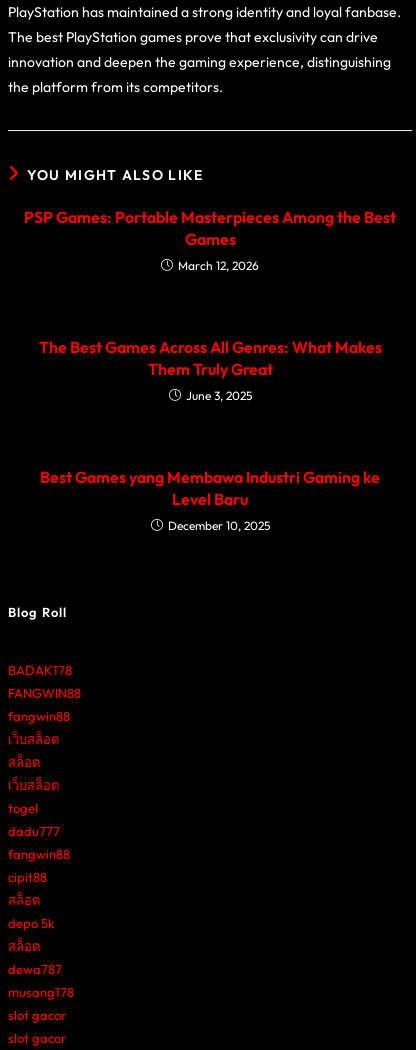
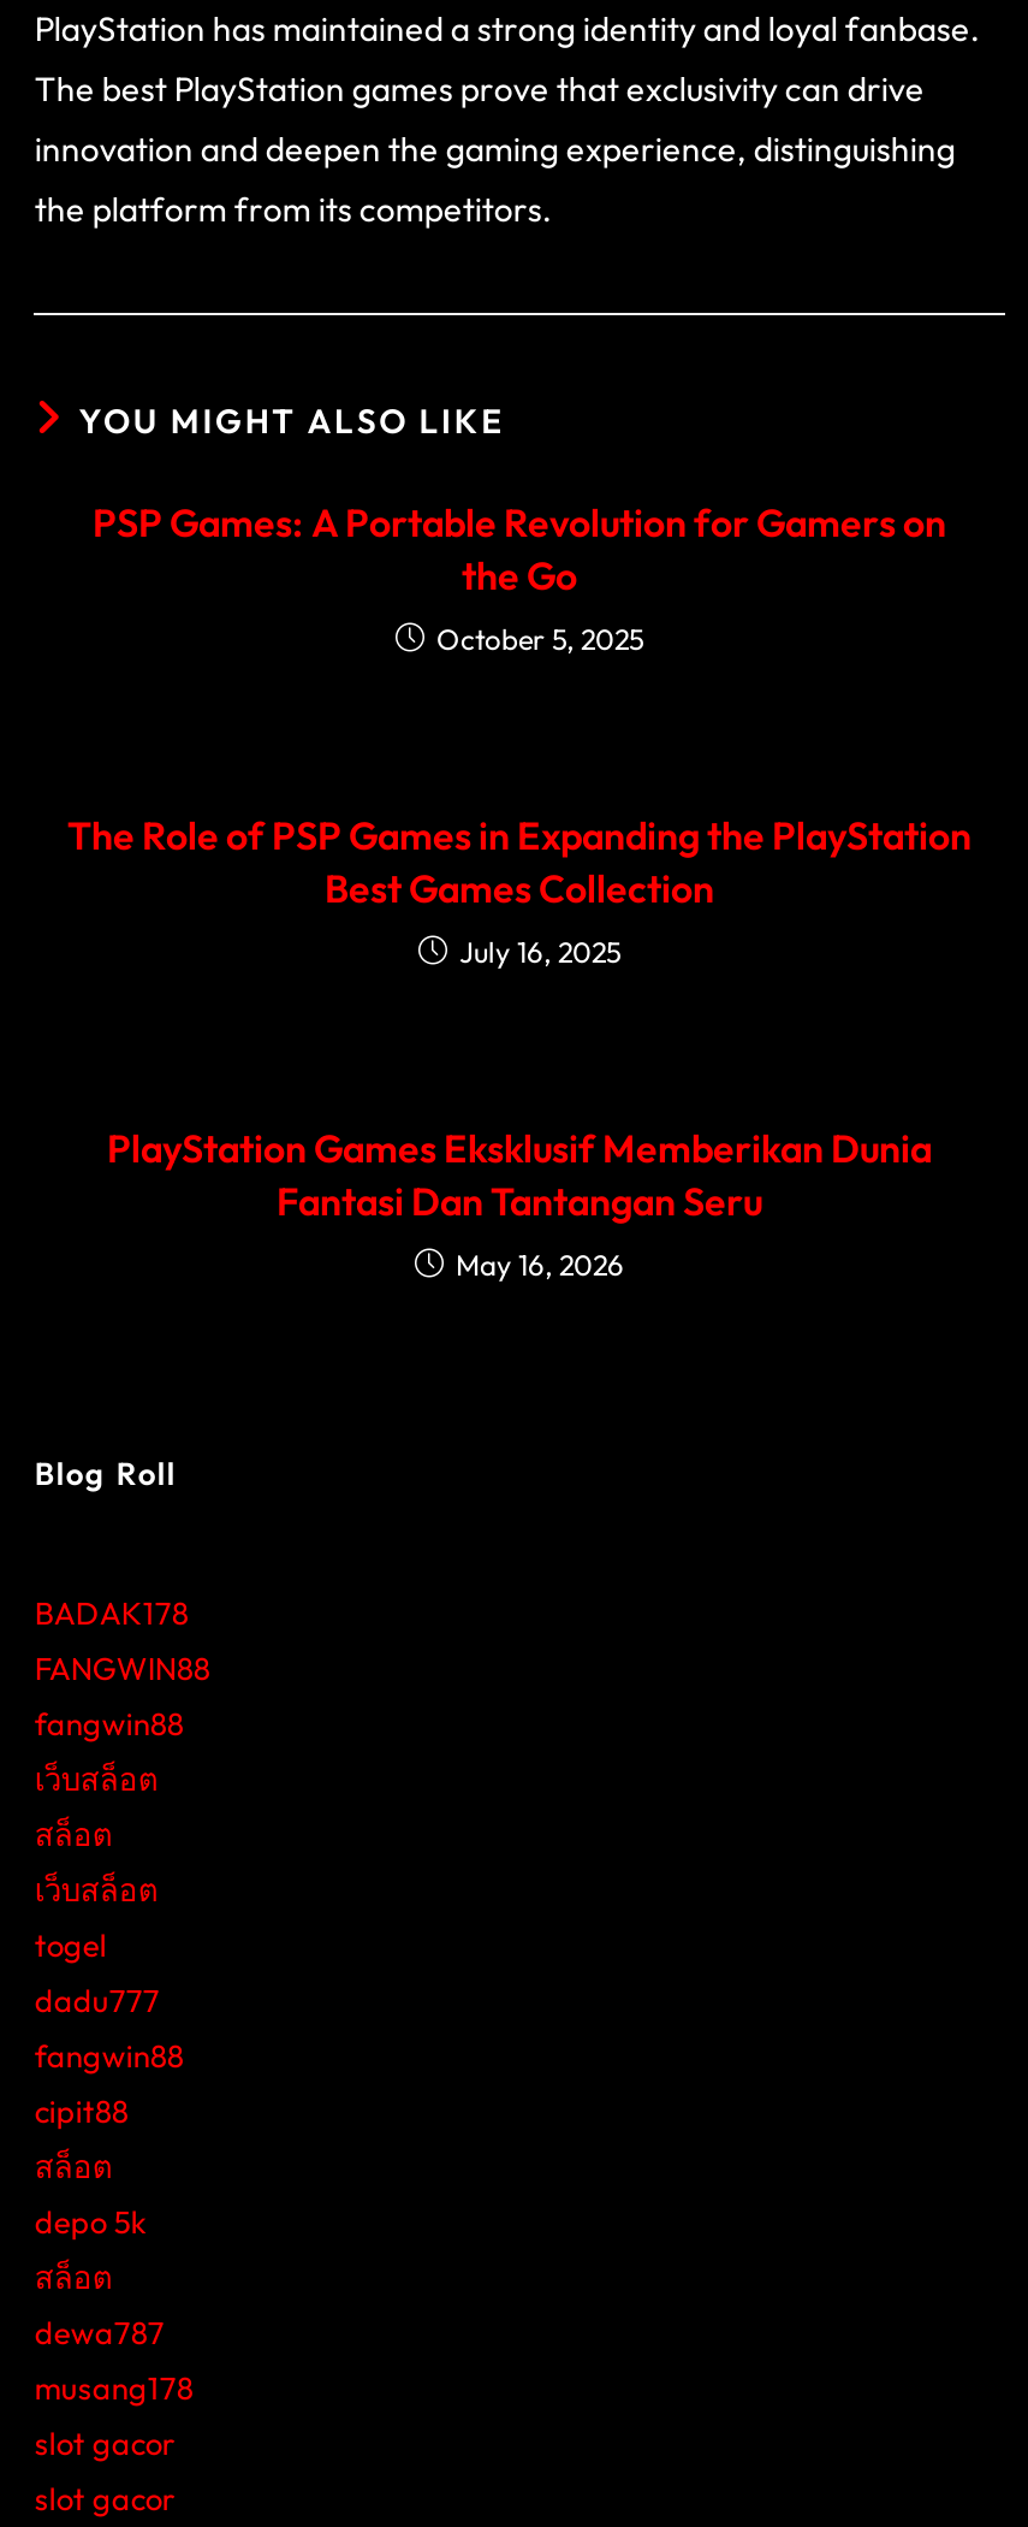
[24,207,396,273] PSP Games: Portable Masterpieces Among the Best | Games | March 12, 2026 -> [93,499,946,658] PSP Games: A Portable Revolution for Gamers on | the Go | October 5, 2025
[38,337,381,403] The Best Games Across All Genres: What Makes | Them Truly Great | June 3, 2025 -> [67,812,971,971] The Role of PSP Games in Expanding the PlayStation | Best Games Collection | July 16, 2025
[40,467,380,533] Best Games yang Membawa Industri Gaming ke | Level Baru | December 10, 2025 -> [107,1125,932,1283] PlayStation Games Eksklusif Memberikan Dunia | Fantasi Dan Tantangan Seru | May 16, 2026

